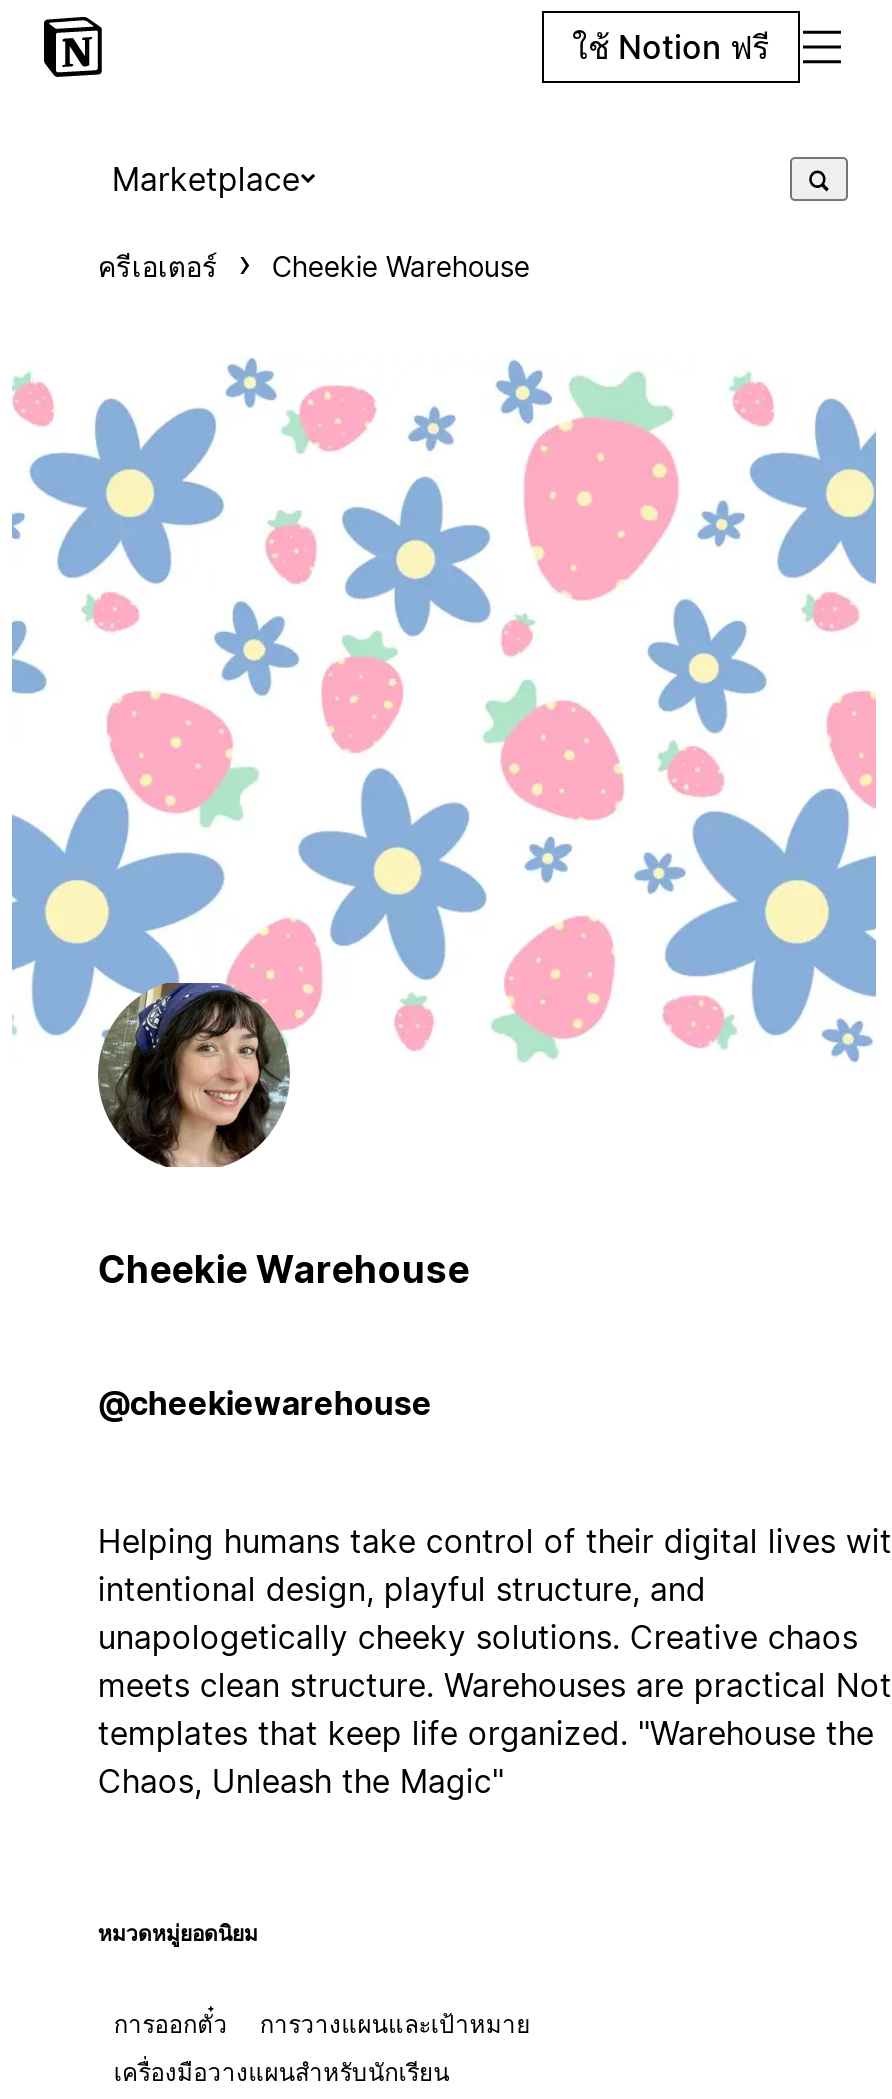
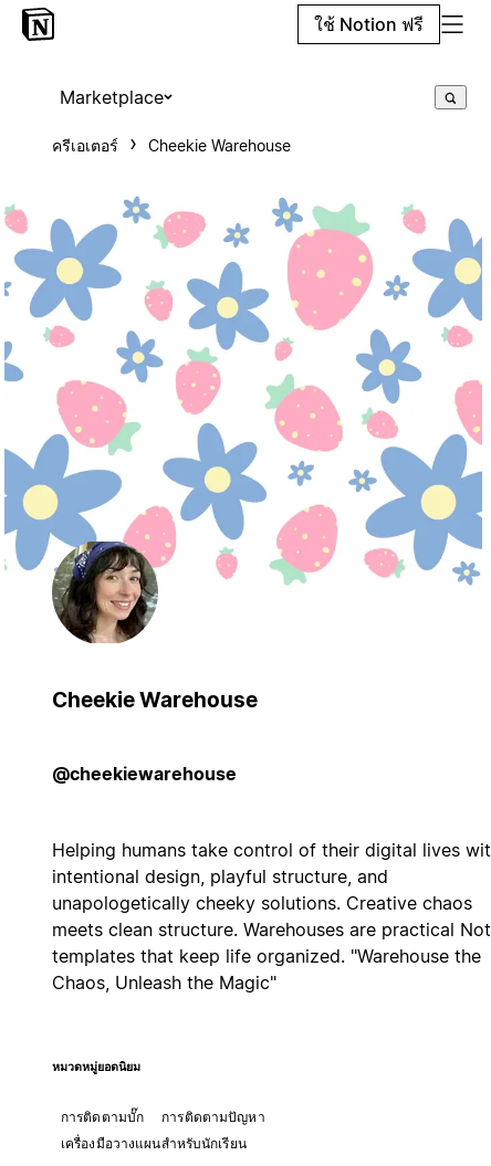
[114,2009,530,2039] การออกตั๋ว | การวางแผนและเป้าหมาย -> [61,1108,265,1125] การติดตามบั๊ก | การติดตามปัญหา

